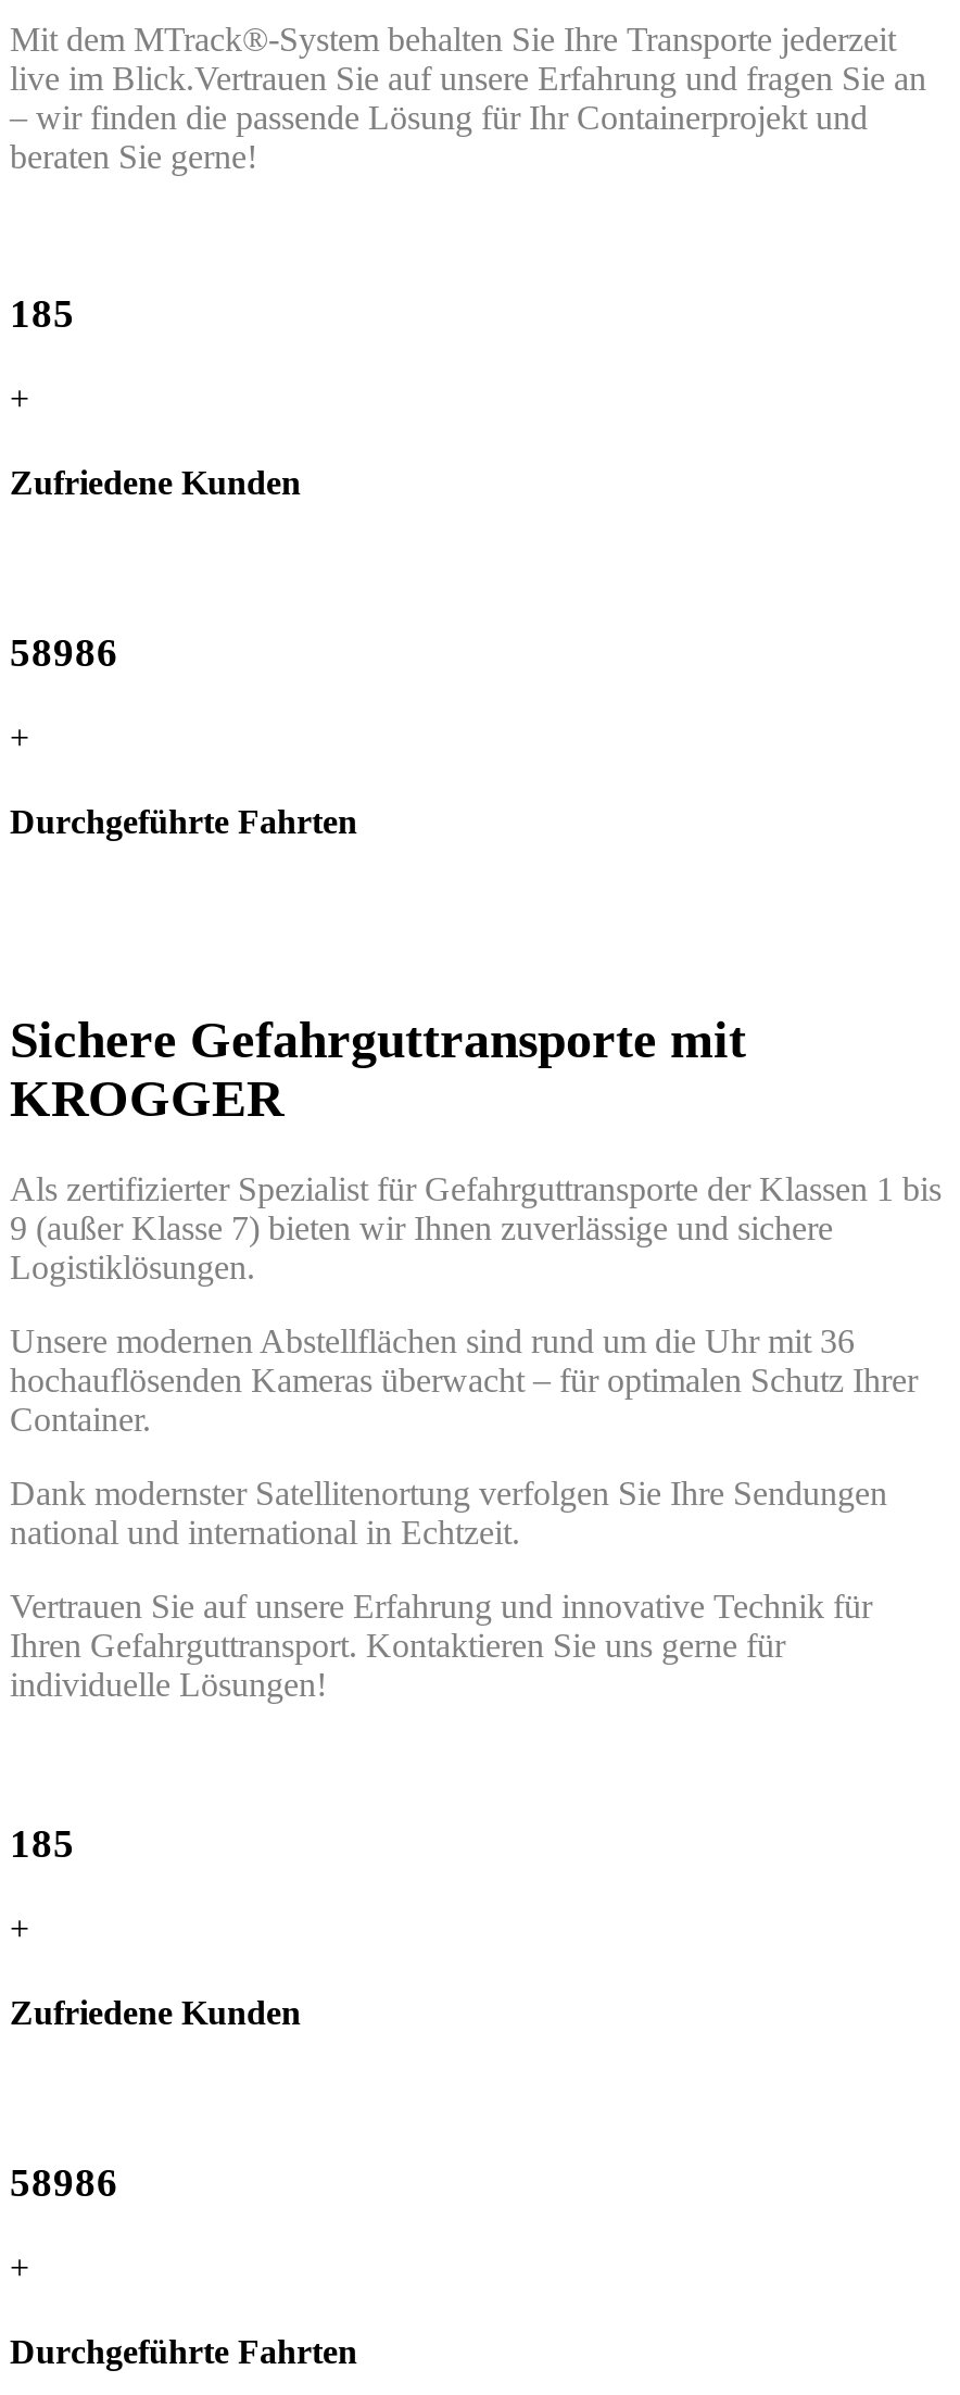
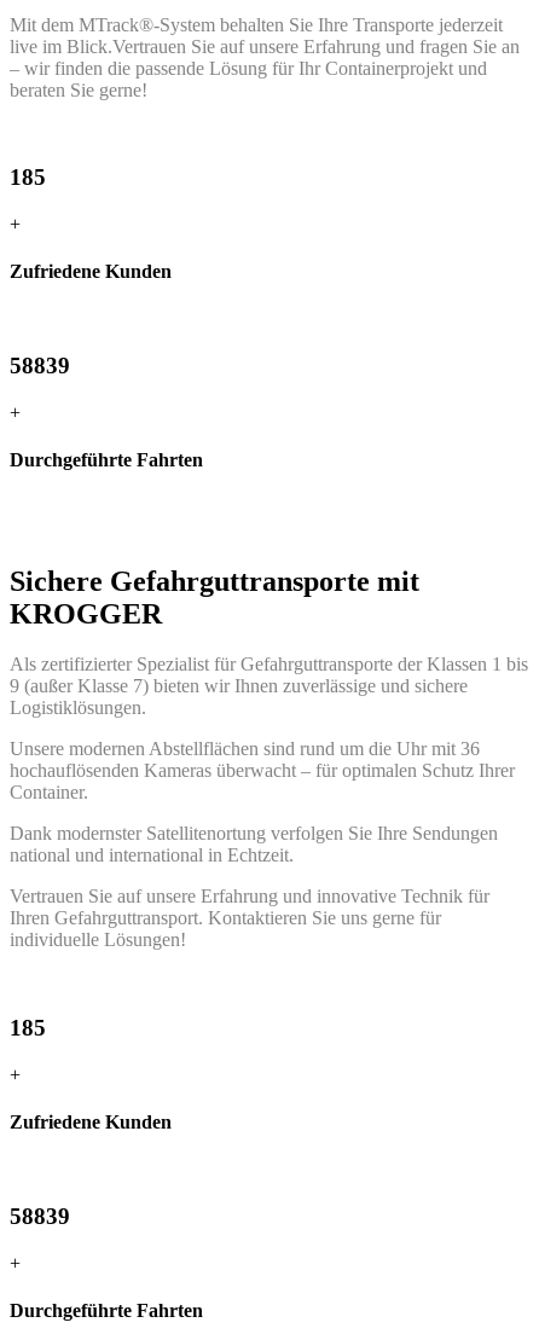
[10,630,118,675] 58986 -> [10,353,70,379] 58839
[10,2159,118,2205] 58986 -> [10,1204,70,1229] 58839

